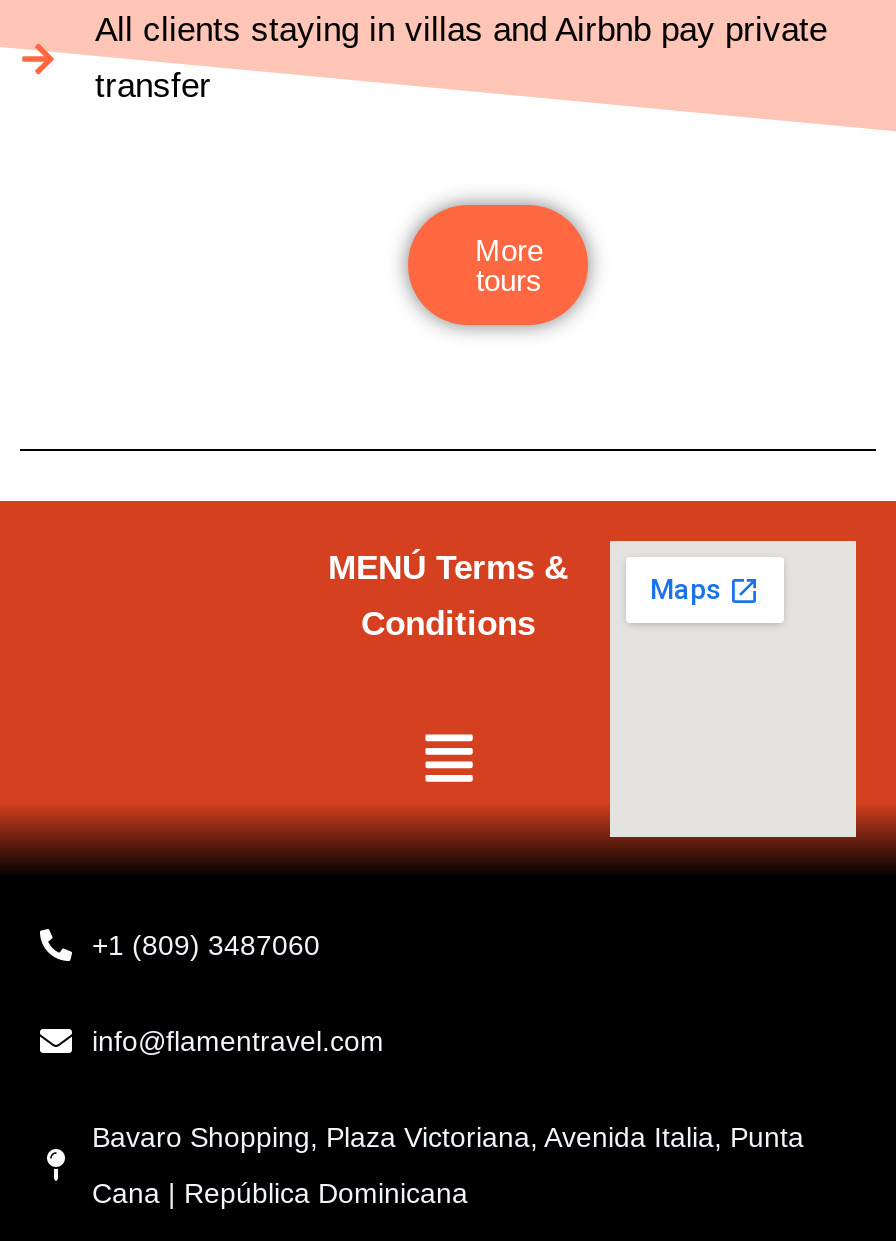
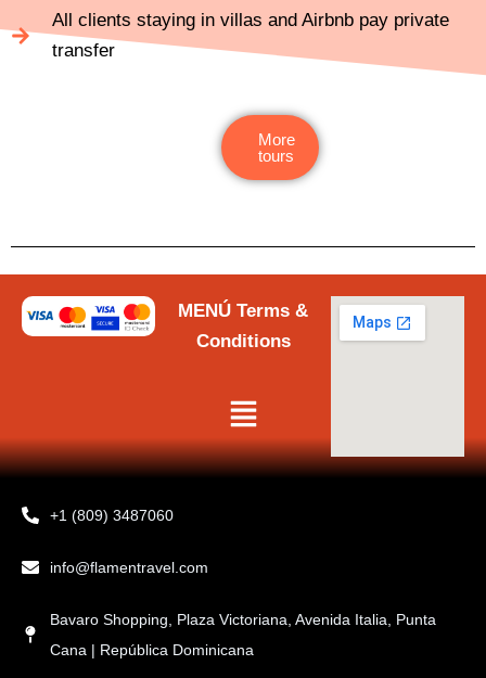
none -> [21,295,156,337] [image]

